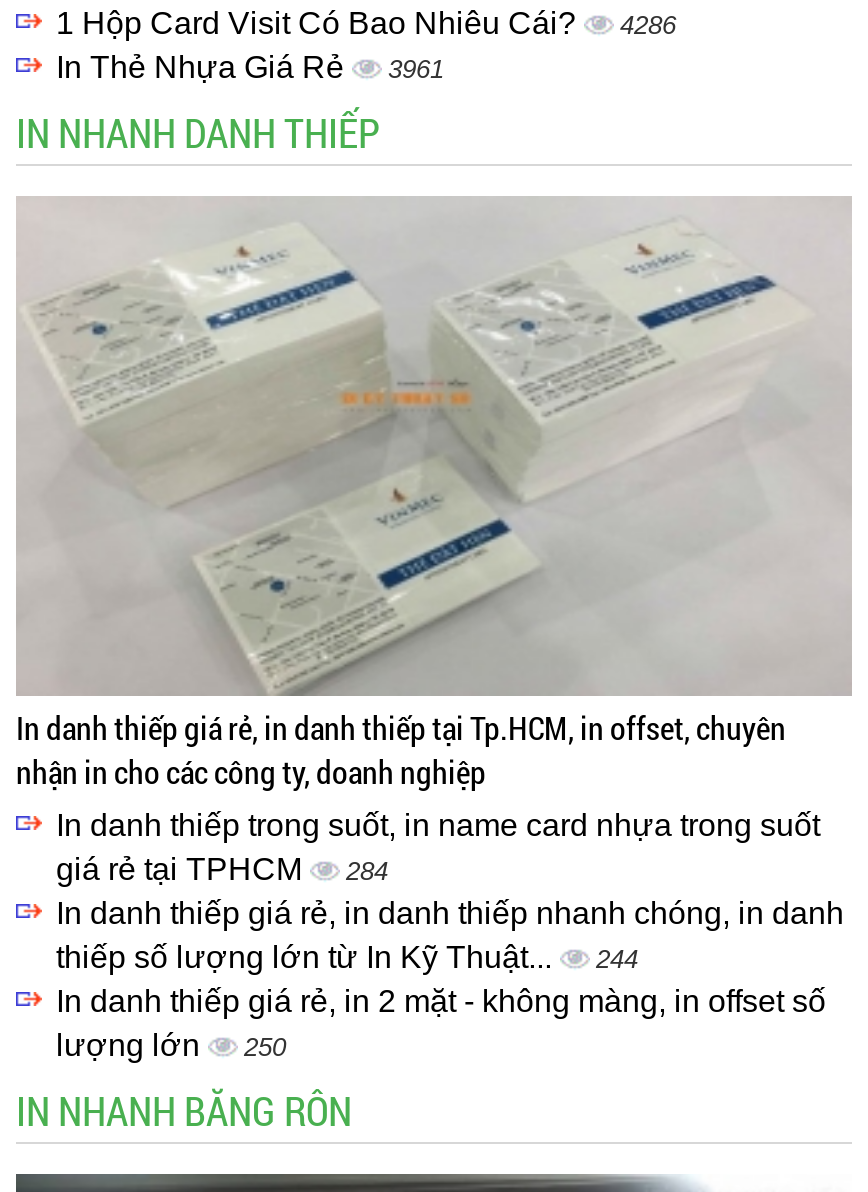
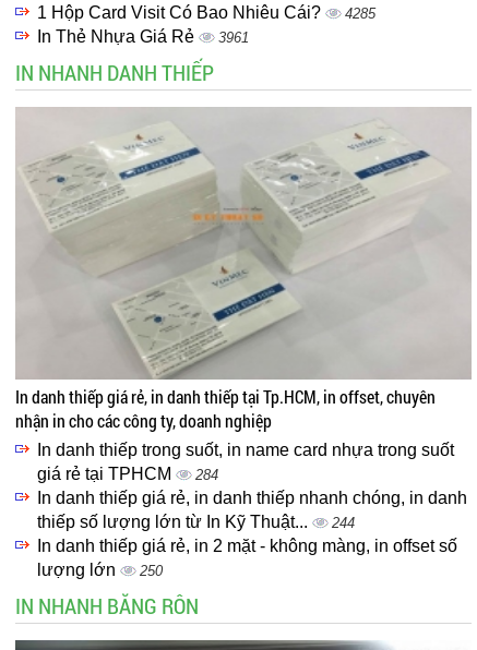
[56,6,676,40] 1 Hộp Card Visit Có Bao Nhiêu Cái? 4286 -> [37,3,375,22] 1 Hộp Card Visit Có Bao Nhiêu Cái? 4285

